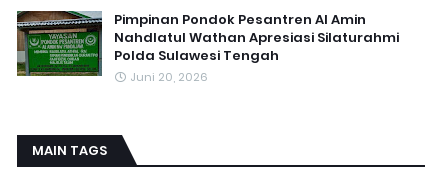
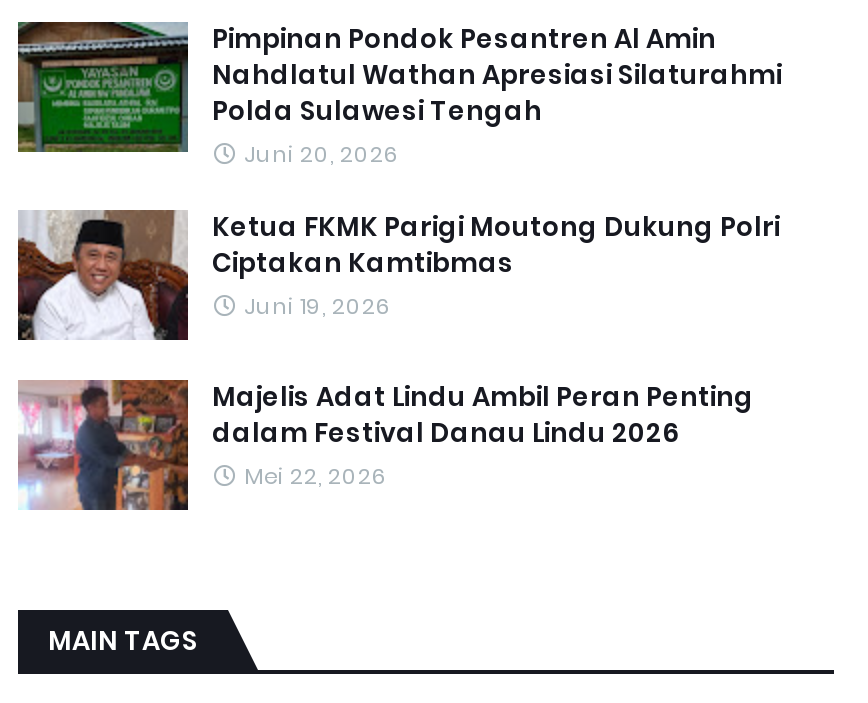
none -> [16,207,780,491] [image] | Ketua FKMK Parigi Moutong Dukung Polri | Ciptakan Kamtibmas | Juni 19, 2026 | Majelis Adat Lindu Ambil Peran Penting | dalam Festival Danau Lindu 2026 | Mei 22, 2026
none -> [18,378,190,512] [image]

